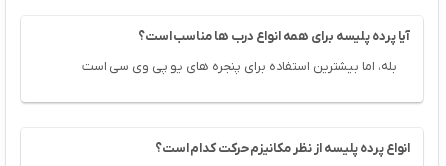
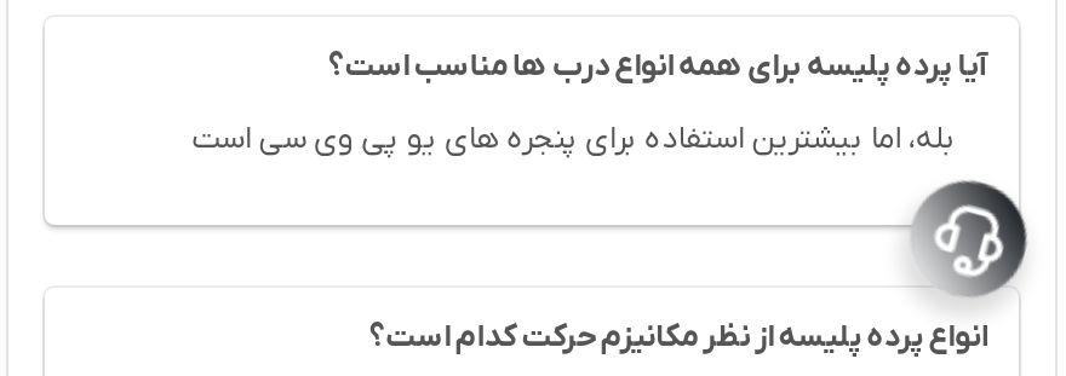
none -> [902,179,1031,310] [image]

